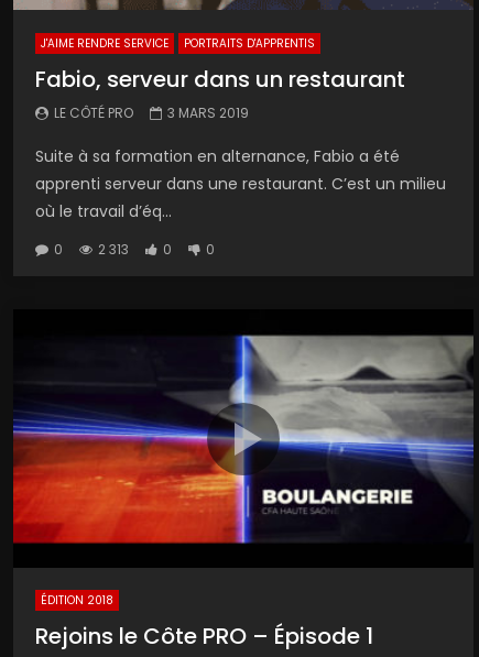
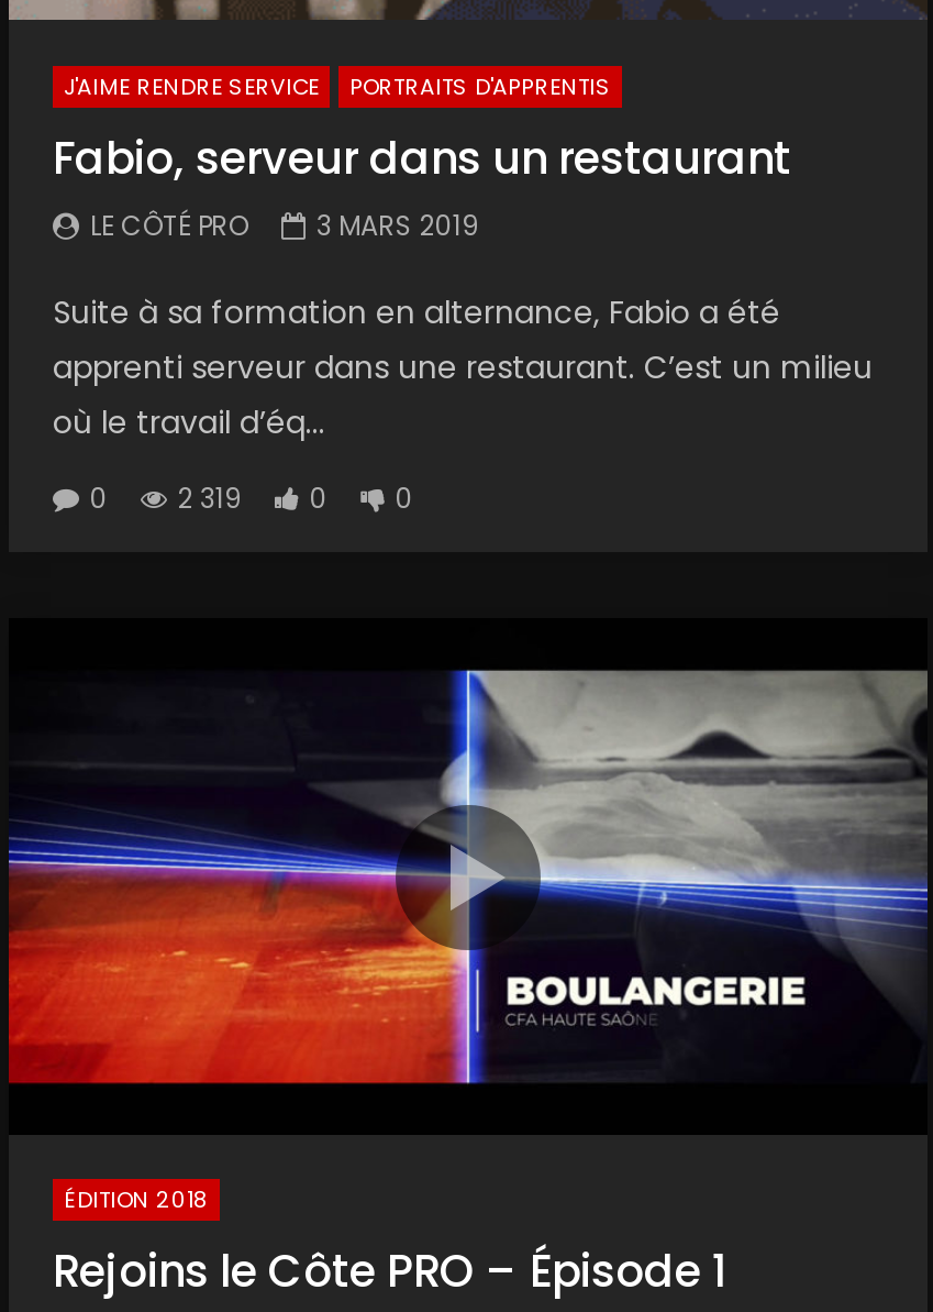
[54,240,215,259] 0 2 313 0 0 -> [90,480,413,517] 0 2 319 0 0

